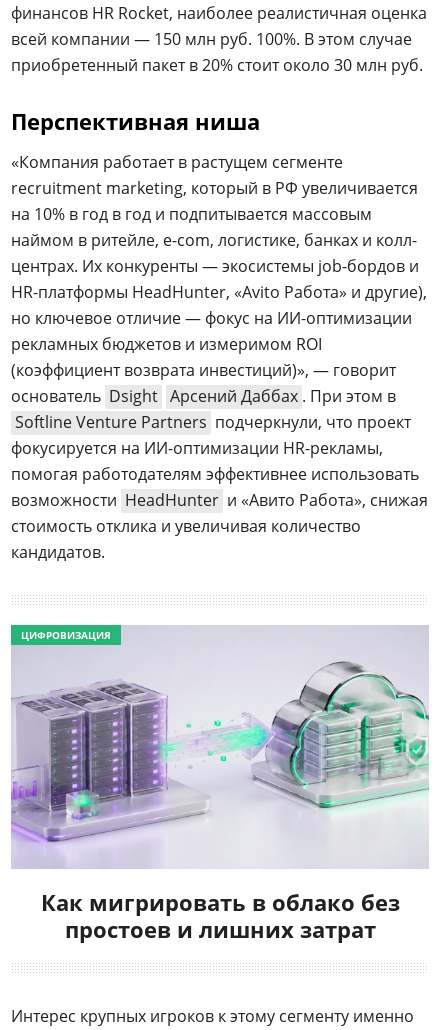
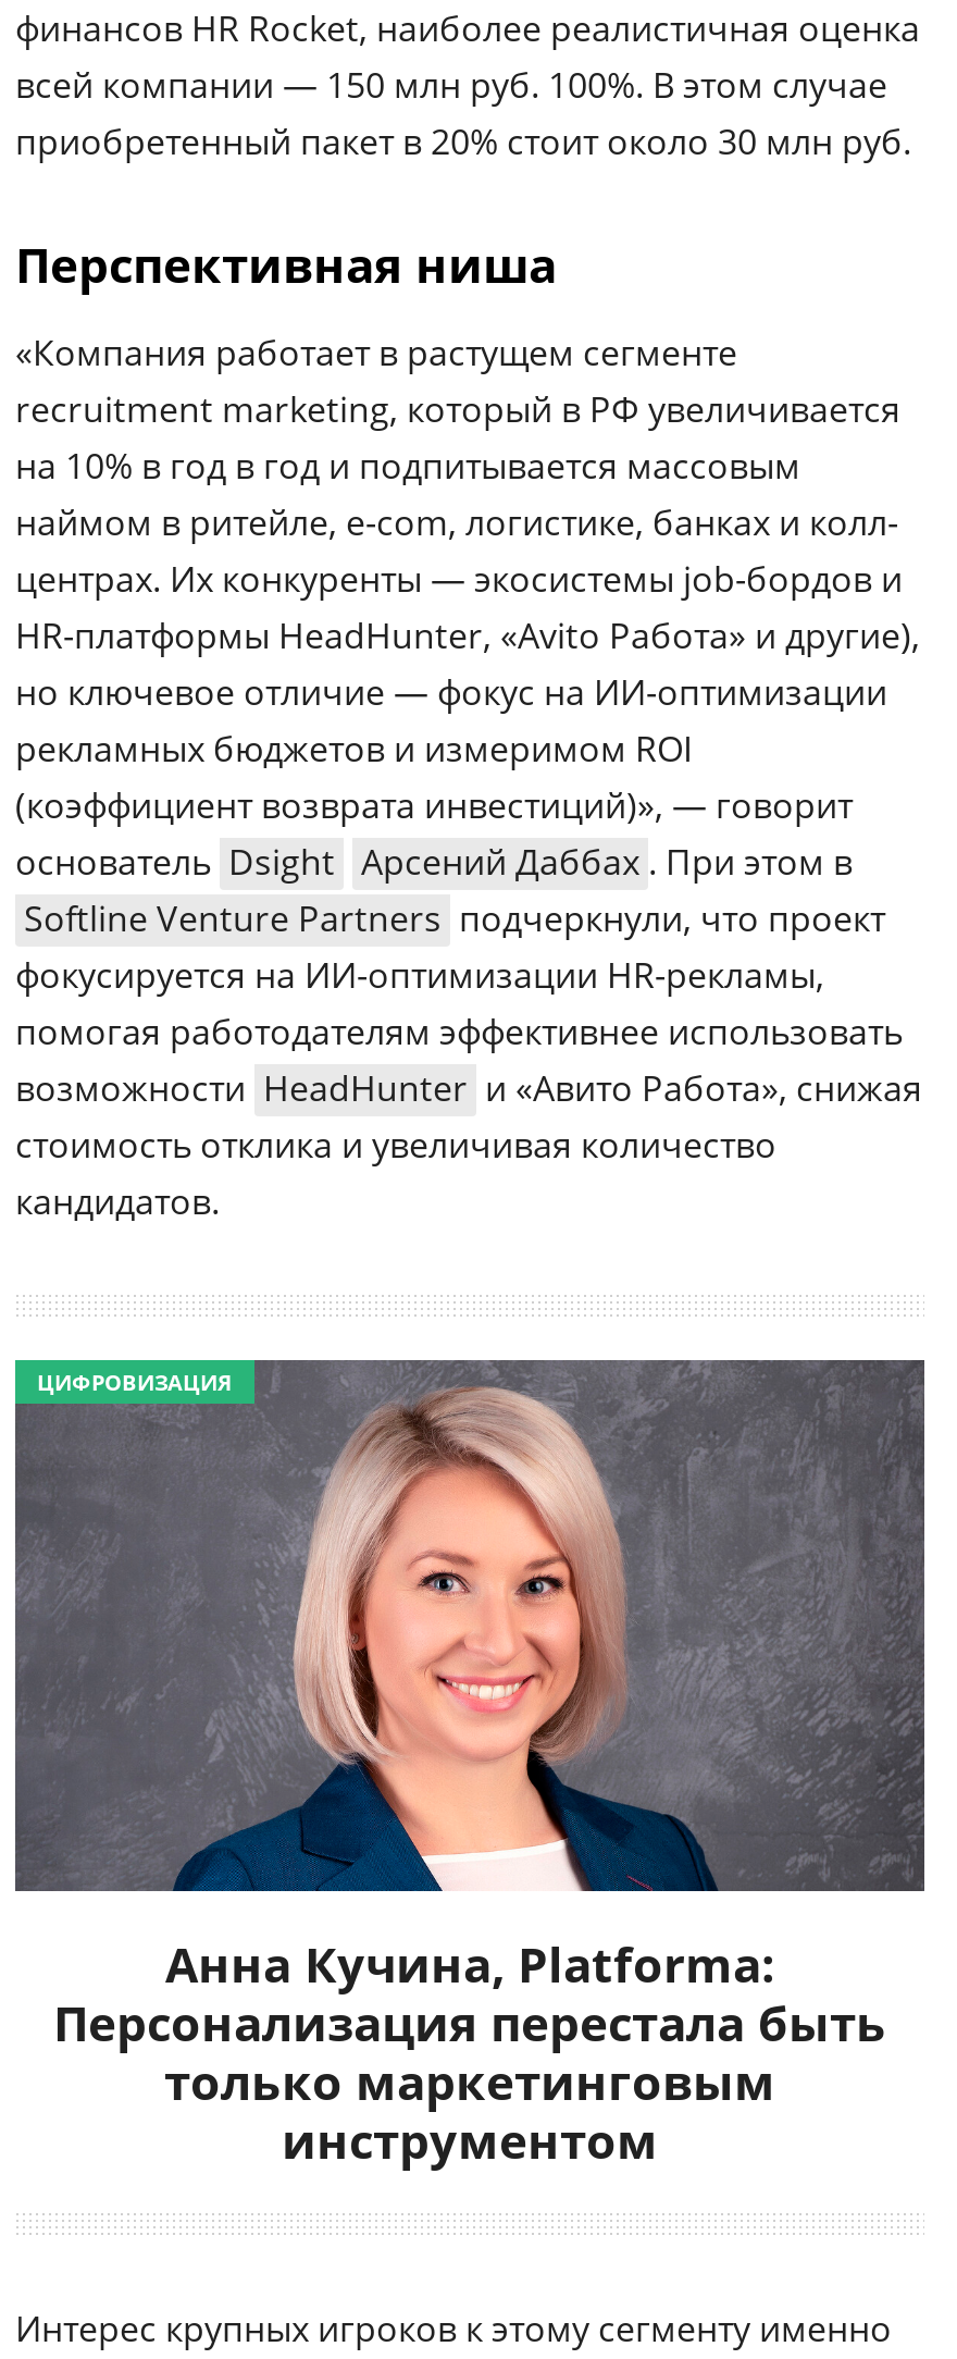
[10,625,430,944] [image] | Как мигрировать в облако без | простоев и лишних затрат -> [13,1358,927,2171] [image] | Анна Кучина, Platforma: | Персонализация перестала быть | только маркетинговым | инструментом

